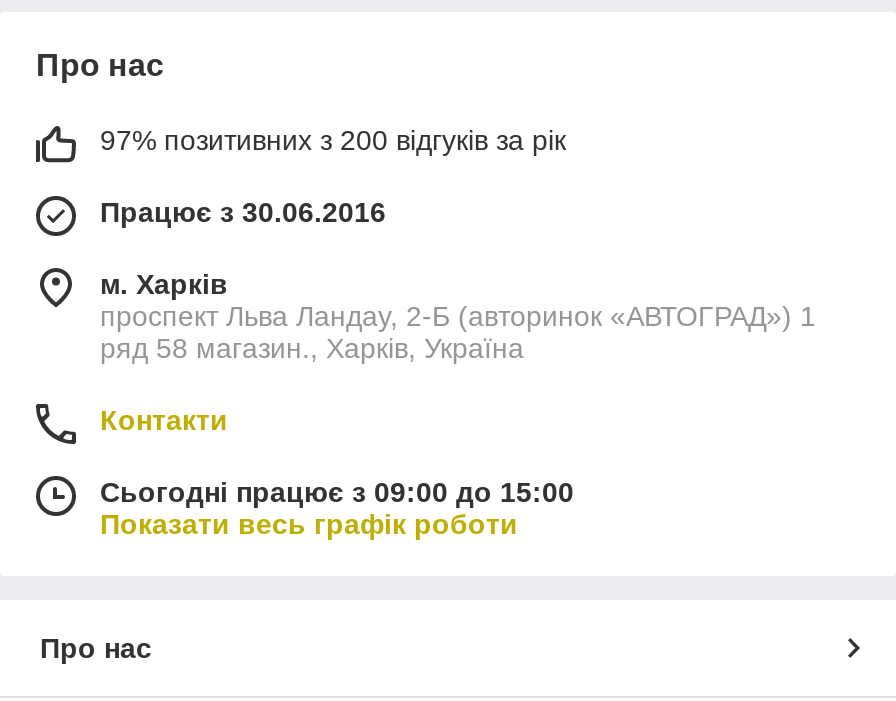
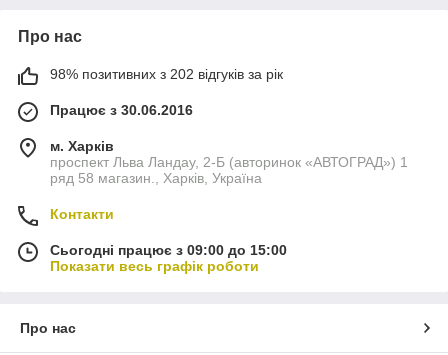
[100,124,566,156] 97% позитивних з 200 відгуків за рік -> [50,66,283,82] 98% позитивних з 202 відгуків за рік

